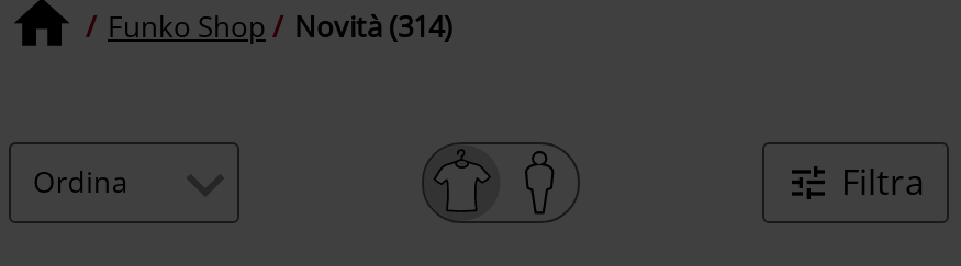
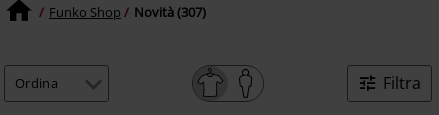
[108,7,452,46] Funko Shop Novità (314) -> [49,3,206,21] Funko Shop Novità (307)

